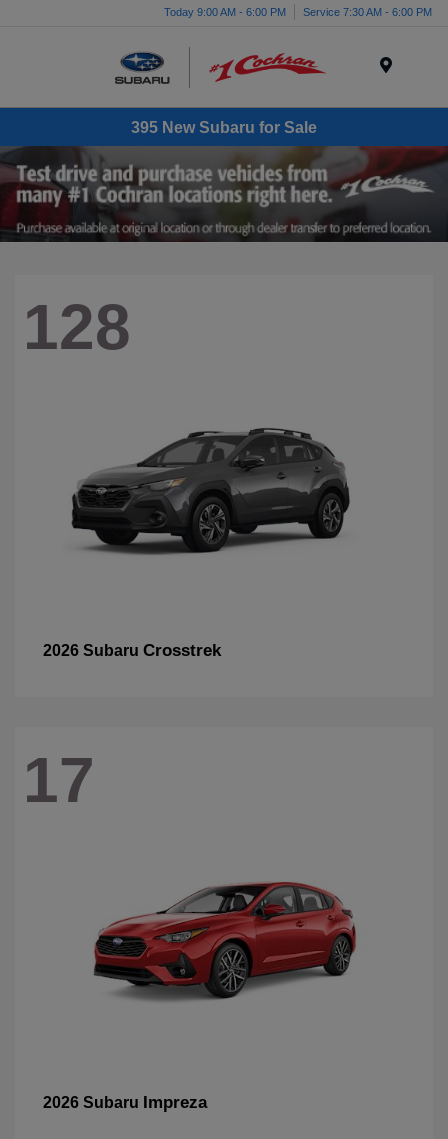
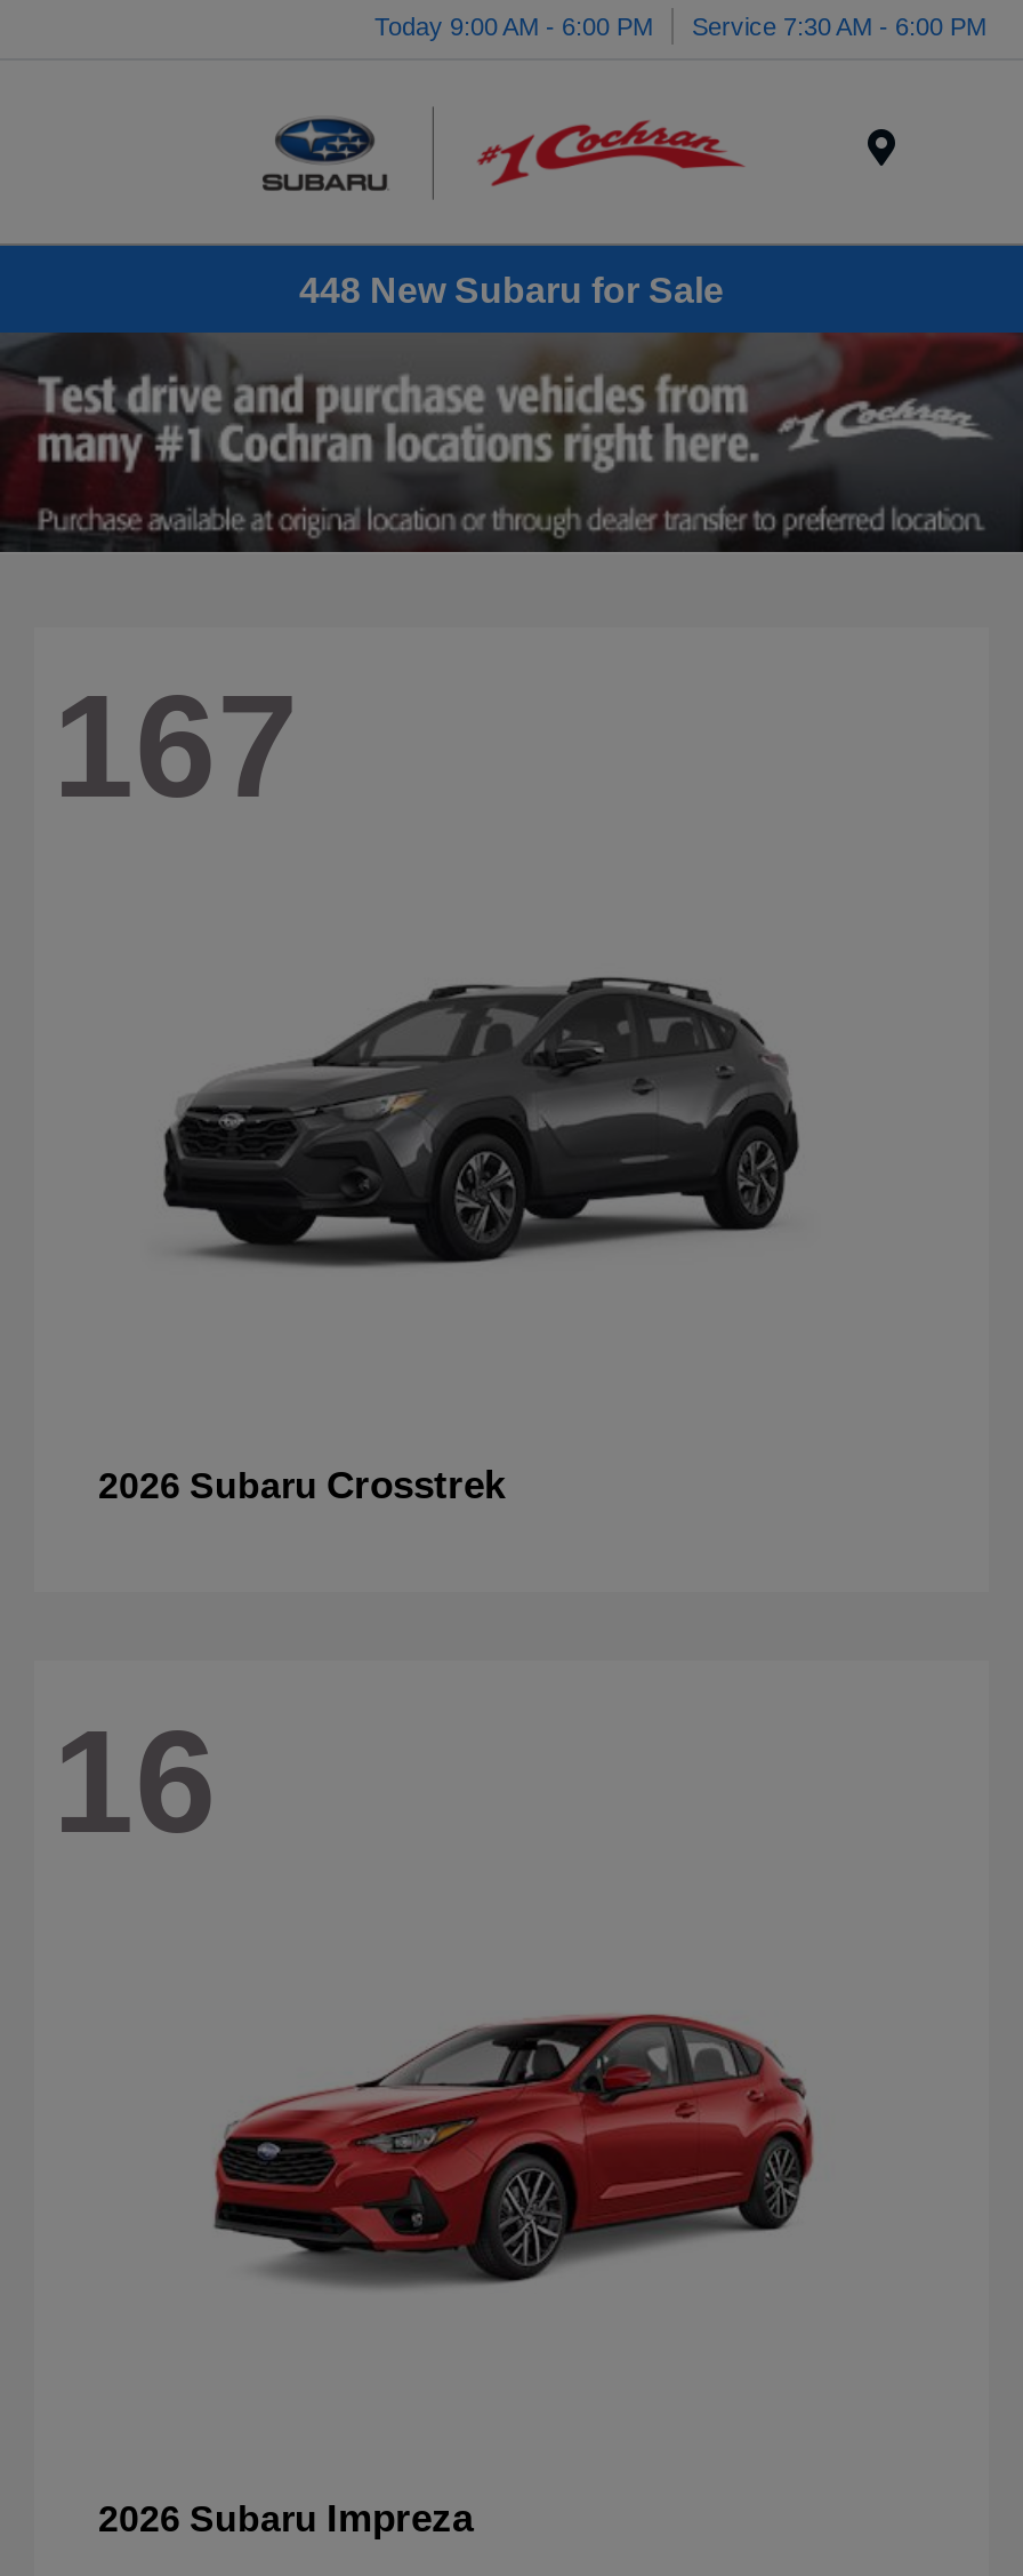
[131,119,317,136] 395 New Subaru for Sale -> [299,270,724,309] 448 New Subaru for Sale
[23,291,131,363] 128 -> [53,664,299,829] 167
[23,743,95,815] 17 -> [53,1698,217,1863] 16

